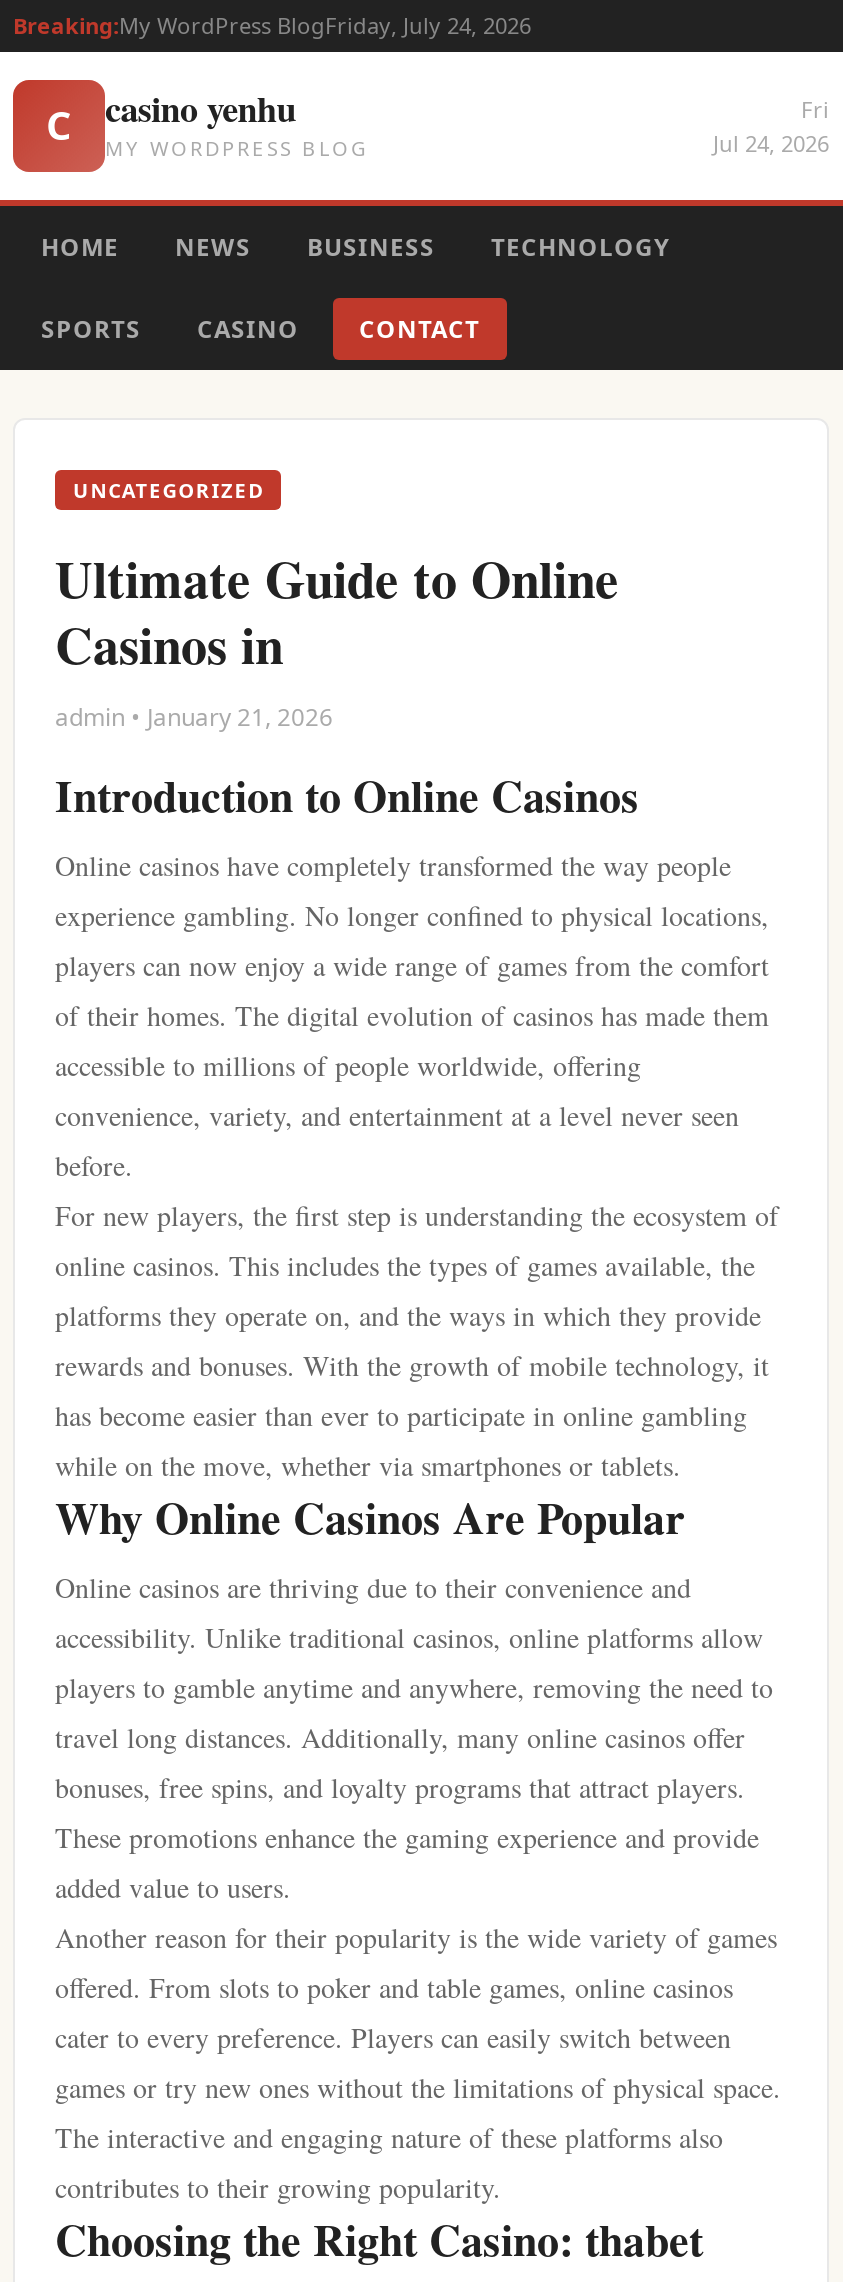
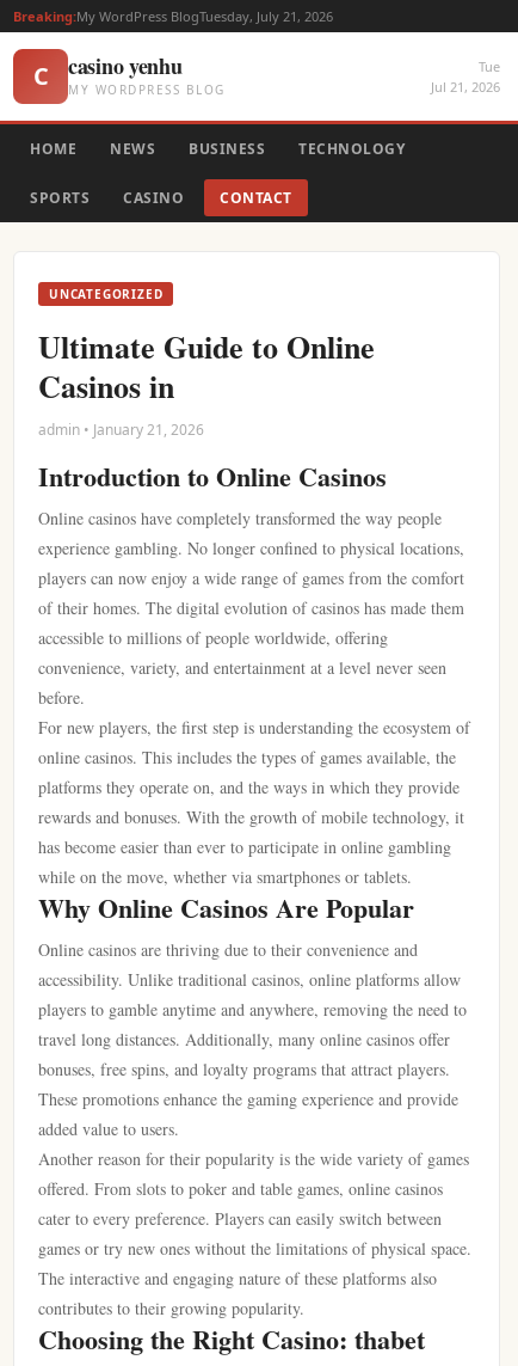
[13,10,531,40] Breaking:My WordPress BlogFriday, July 24, 2026 -> [13,7,333,25] Breaking:My WordPress BlogTuesday, July 21, 2026
[713,94,829,158] Fri | Jul 24, 2026 -> [431,57,500,96] Tue | Jul 21, 2026

